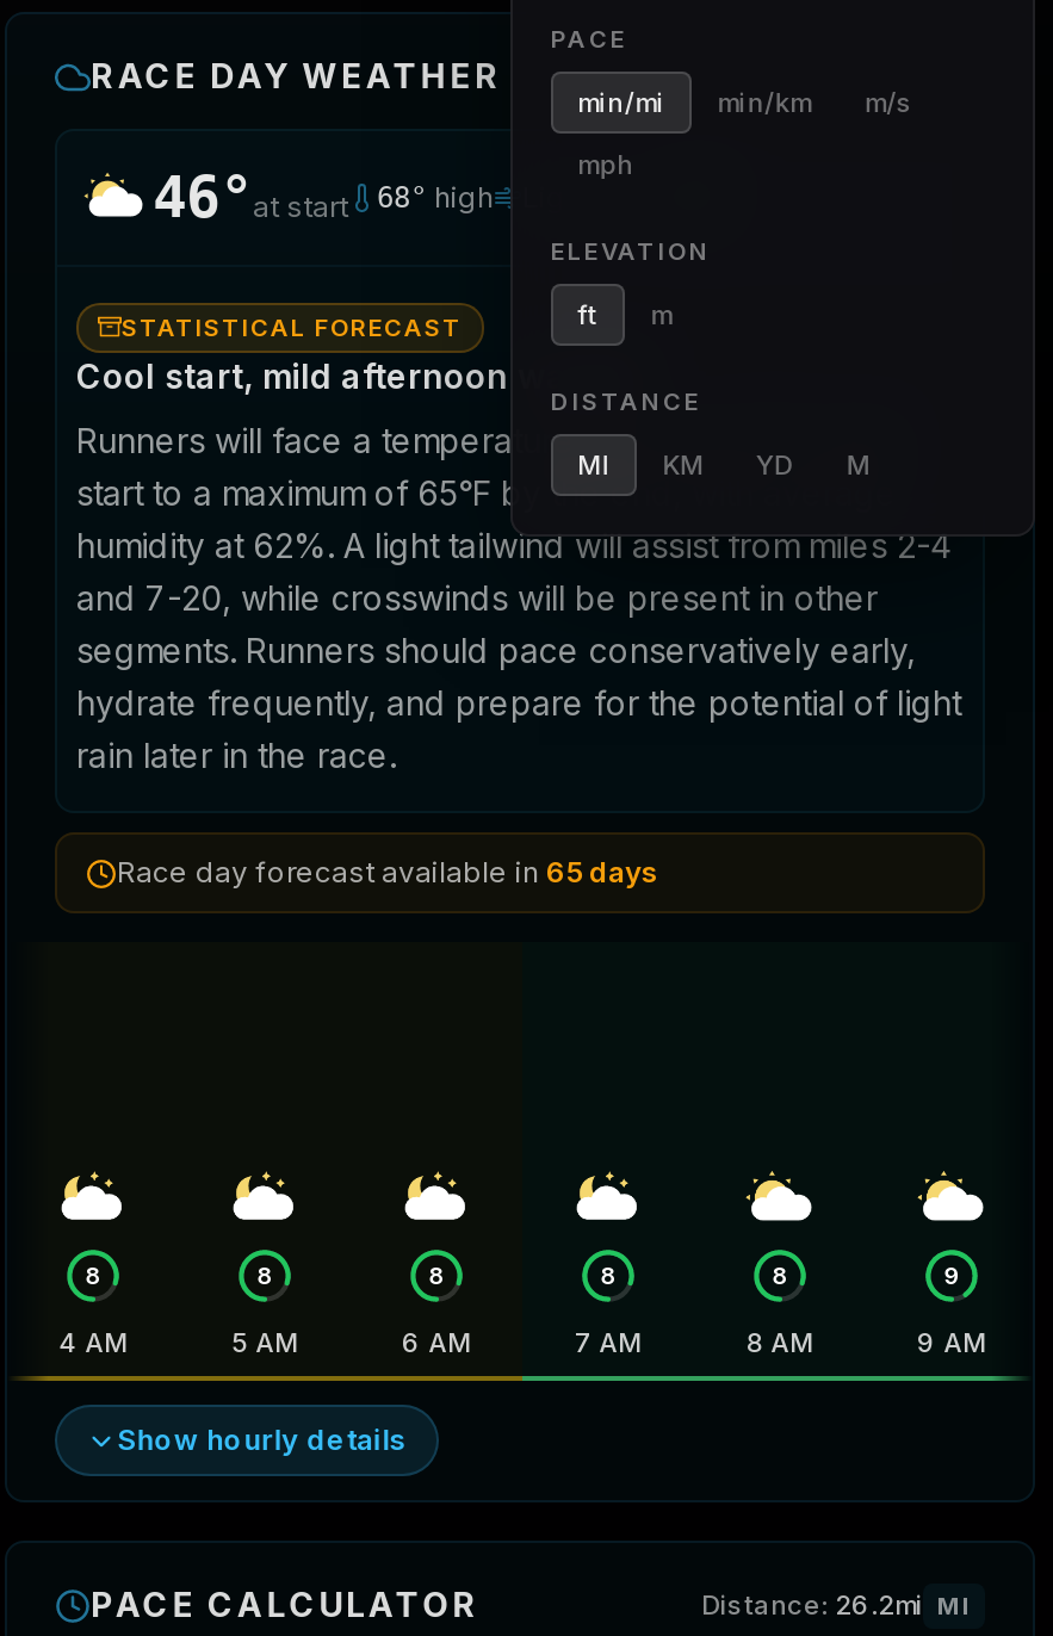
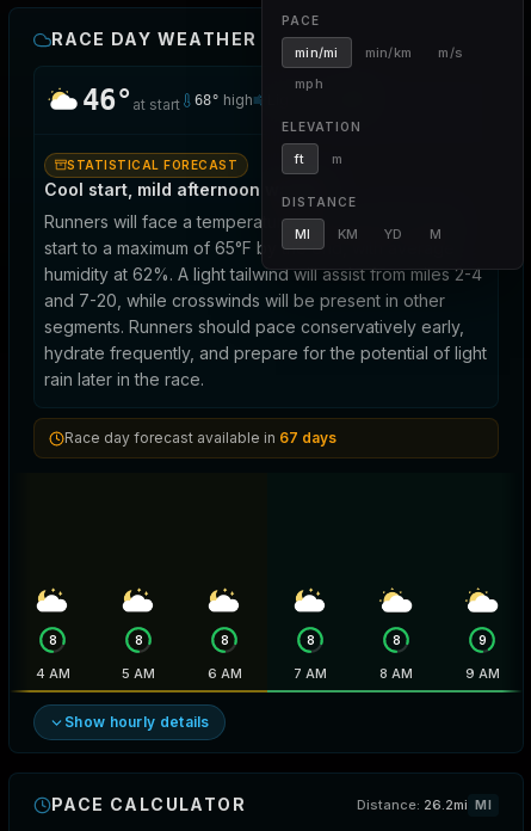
[117,854,658,890] Race day forecast available in 65 days -> [64,429,336,447] Race day forecast available in 67 days

